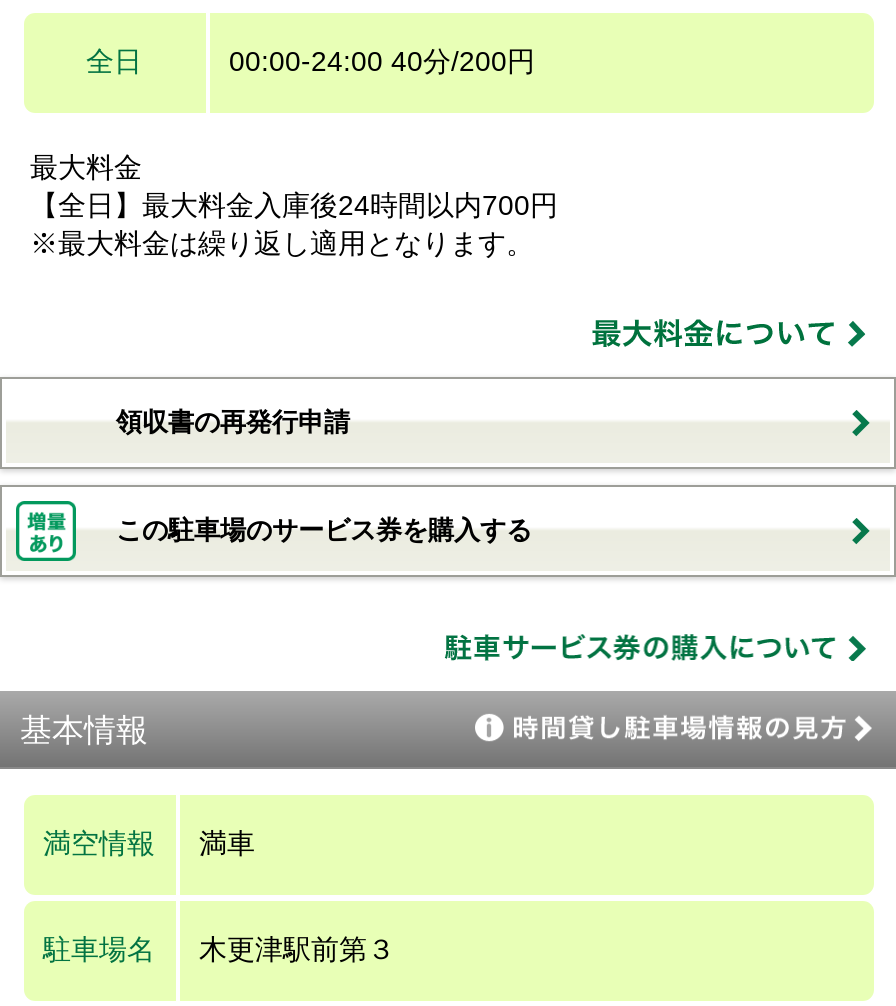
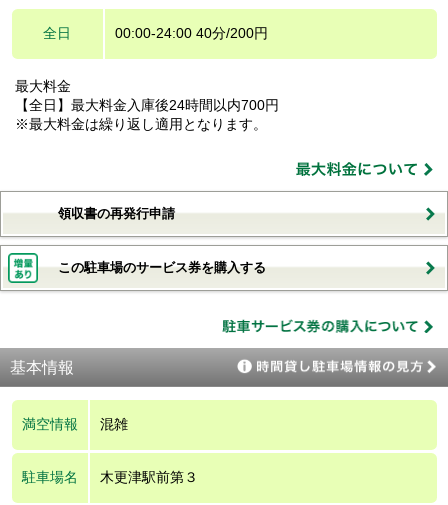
[199,826,255,858] 満車 -> [99,416,127,432] 混雑

